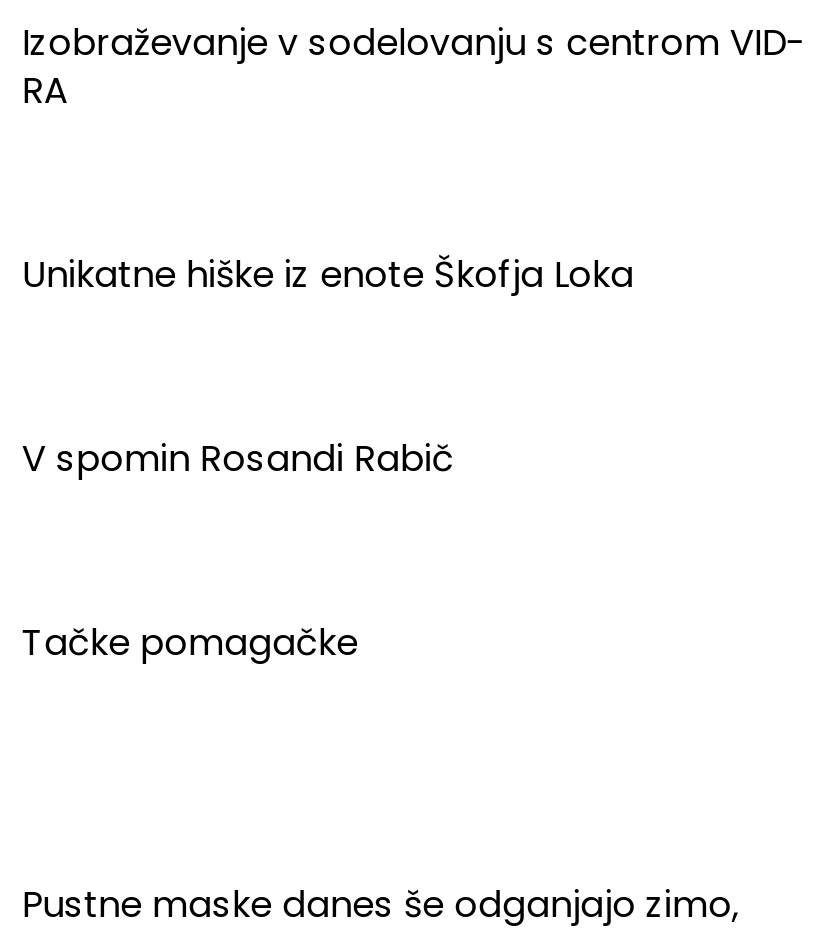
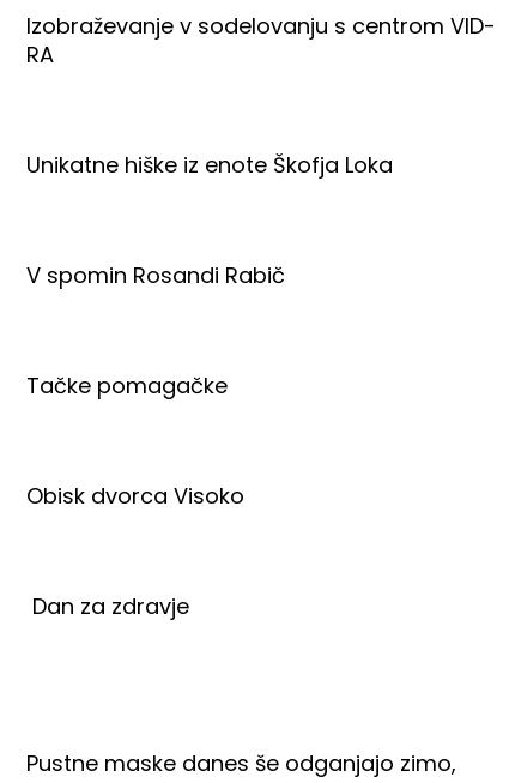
none -> [27,481,245,511] Obisk dvorca Visoko
none -> [27,591,190,621] Dan za zdravje

